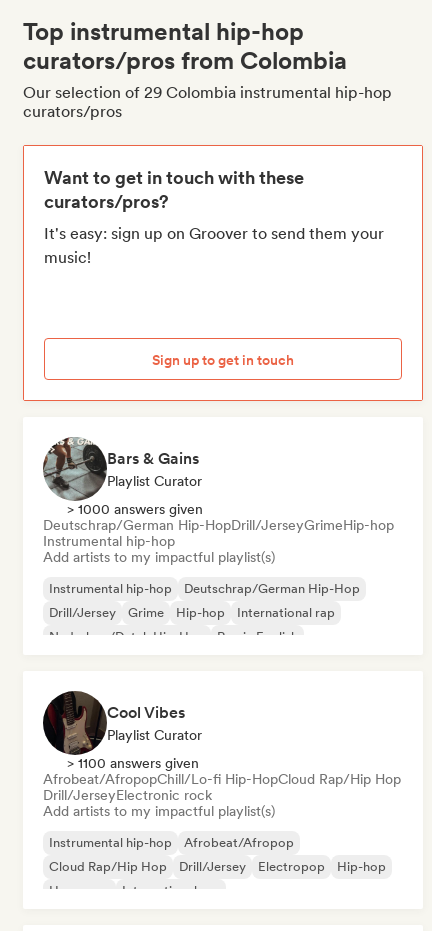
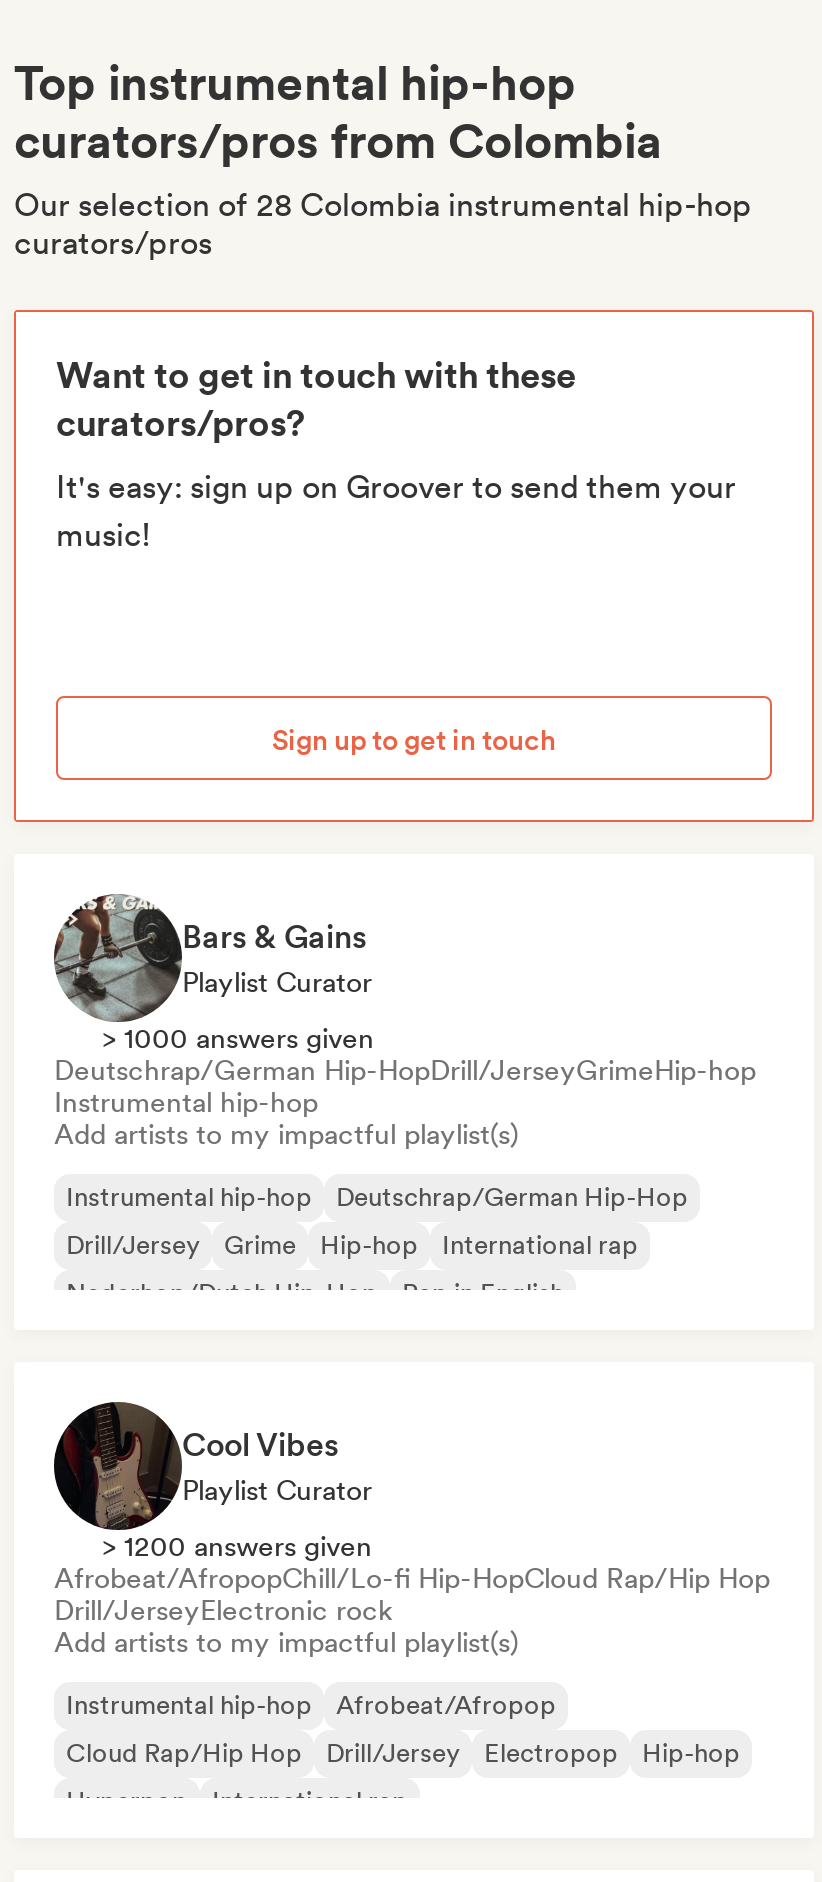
[23,83,392,102] Our selection of 29 Colombia instrumental hip-hop -> [14,186,752,224] Our selection of 28 Colombia instrumental hip-hop
[67,755,199,771] > 1100 answers given -> [102,1530,372,1562] > 1200 answers given

